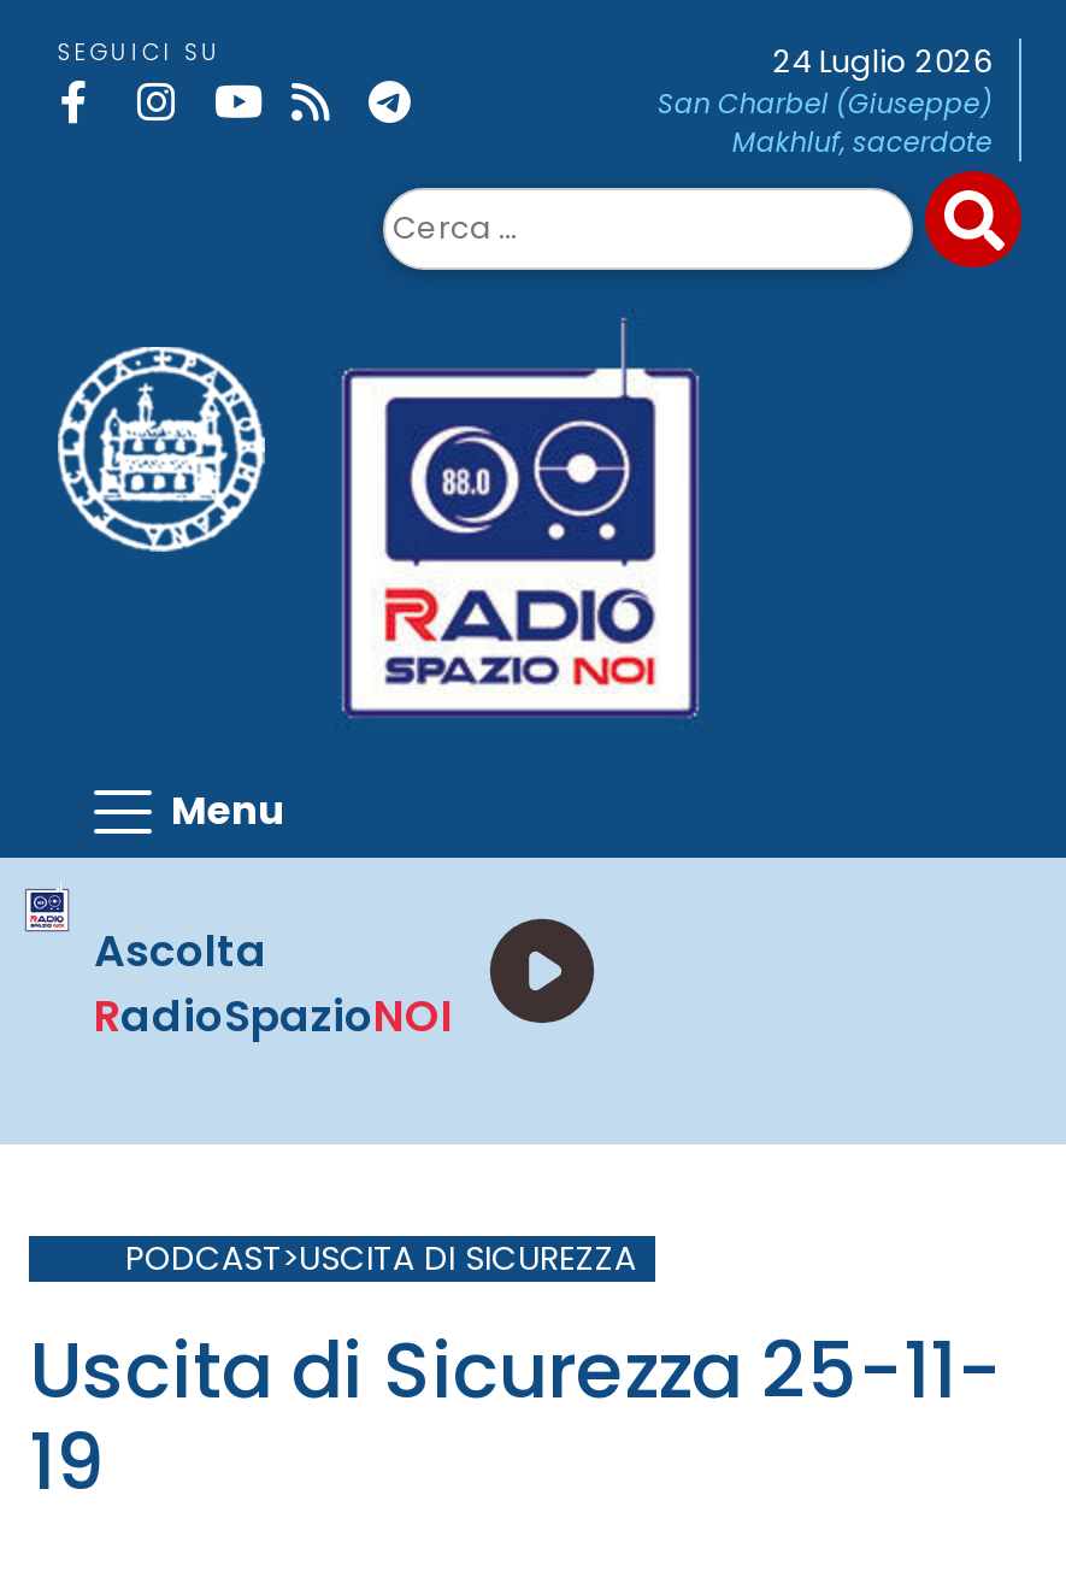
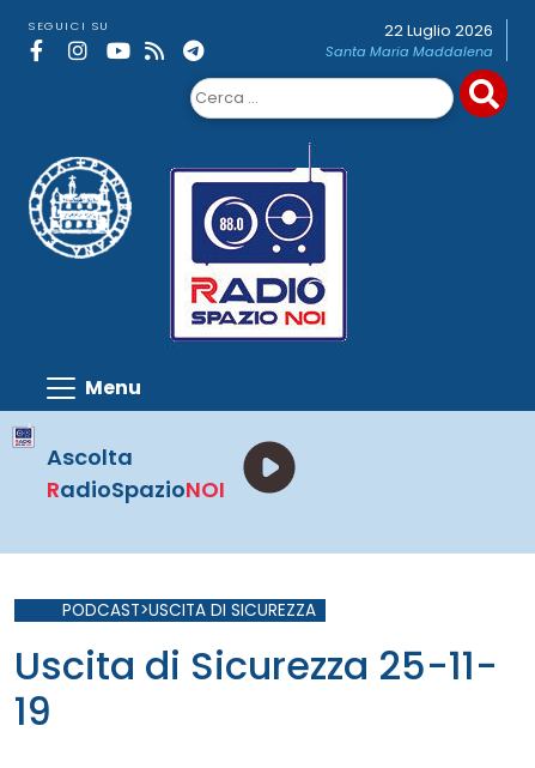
[657,41,992,161] 24 Luglio 2026 | San Charbel (Giuseppe) | Makhluf, sacerdote -> [325,20,493,61] 22 Luglio 2026 | Santa Maria Maddalena

